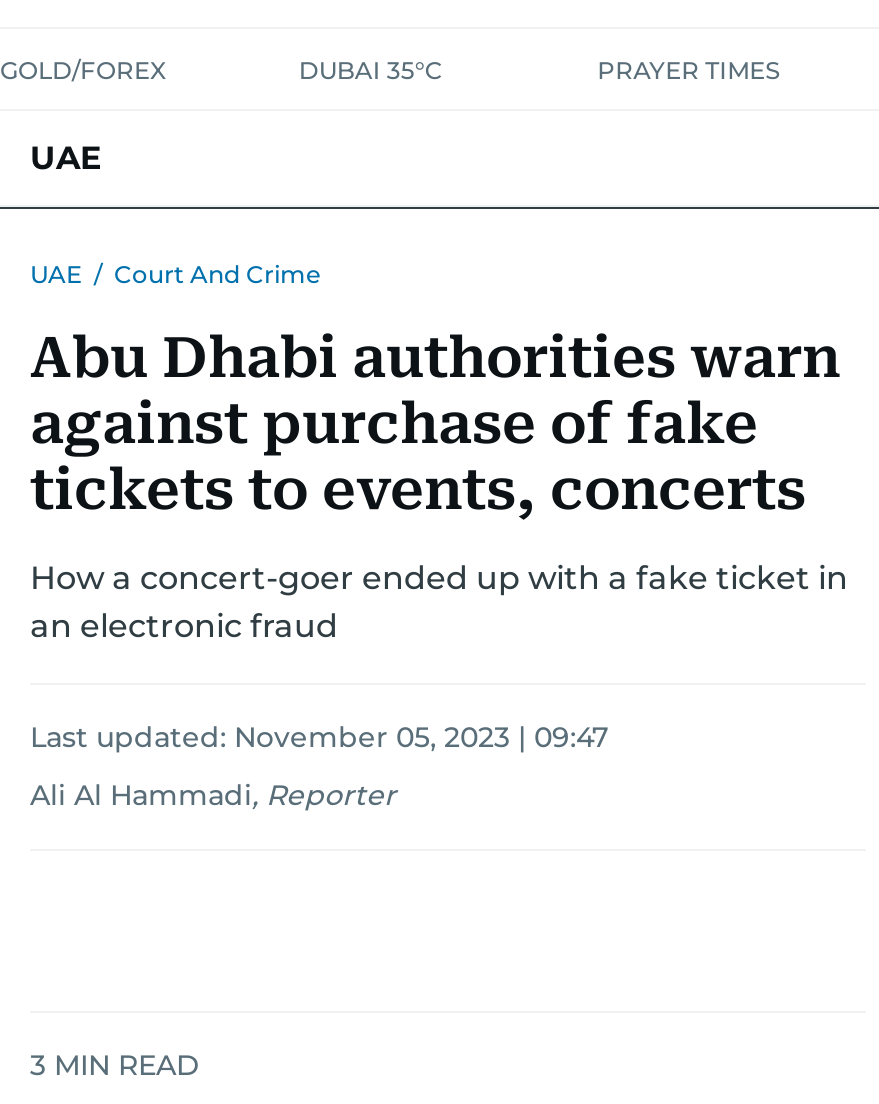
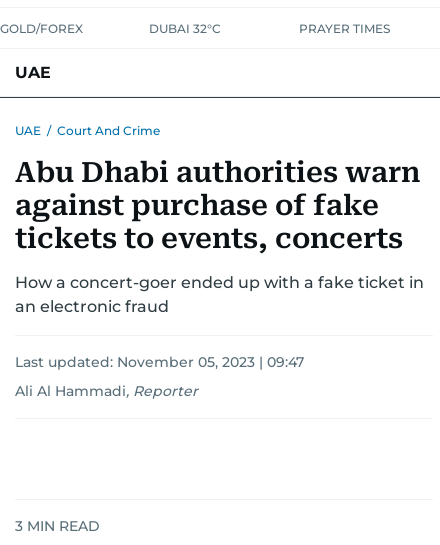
[299,55,443,85] DUBAI 35°C -> [149,21,221,36] DUBAI 32°C

